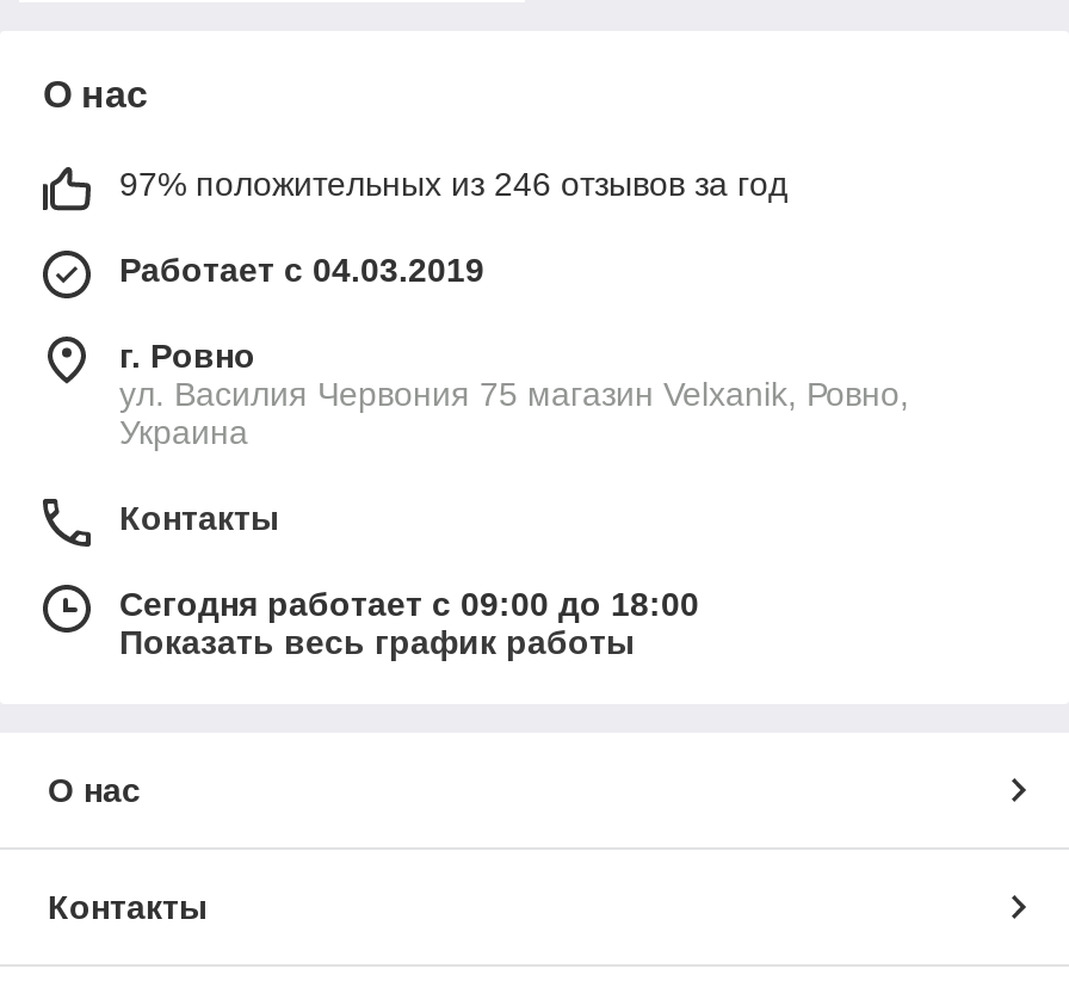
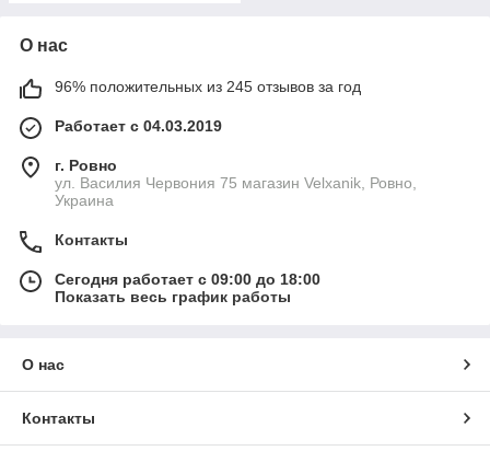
[119,164,787,202] 97% положительных из 246 отзывов за год -> [55,78,361,95] 96% положительных из 245 отзывов за год

